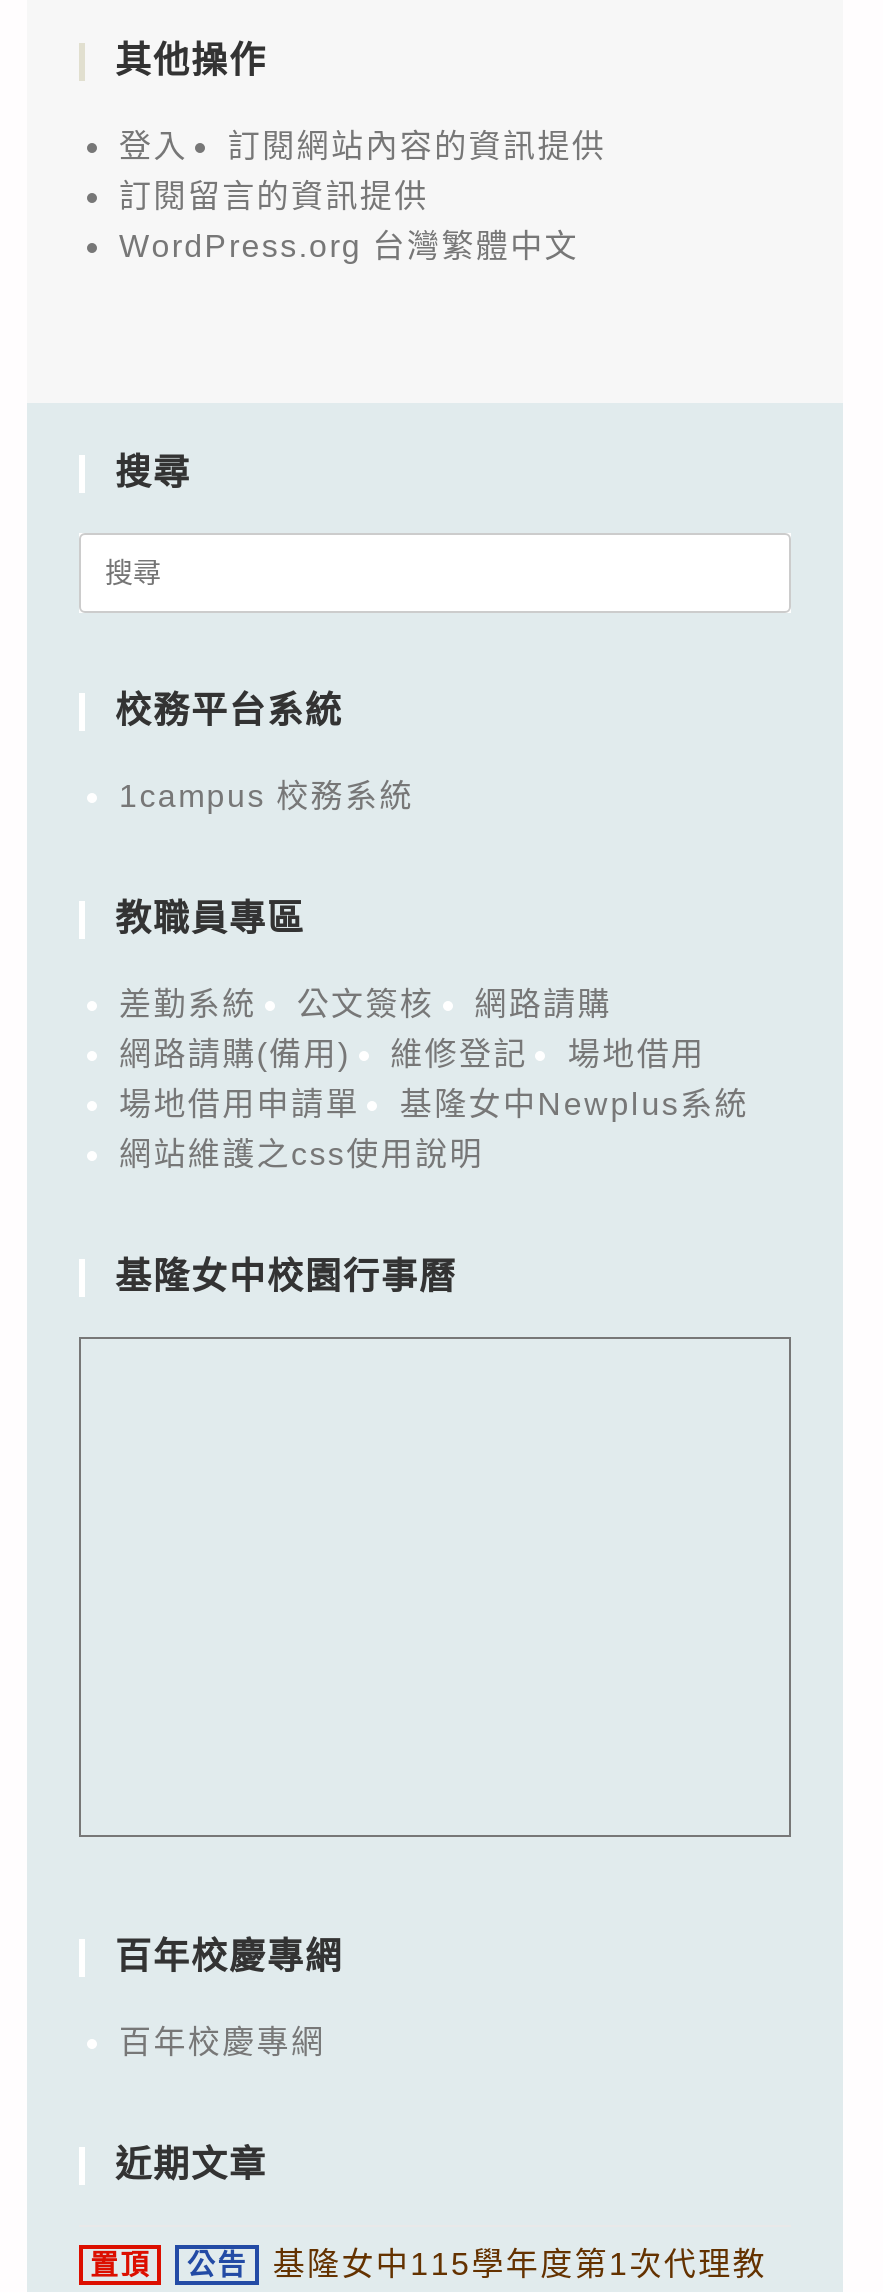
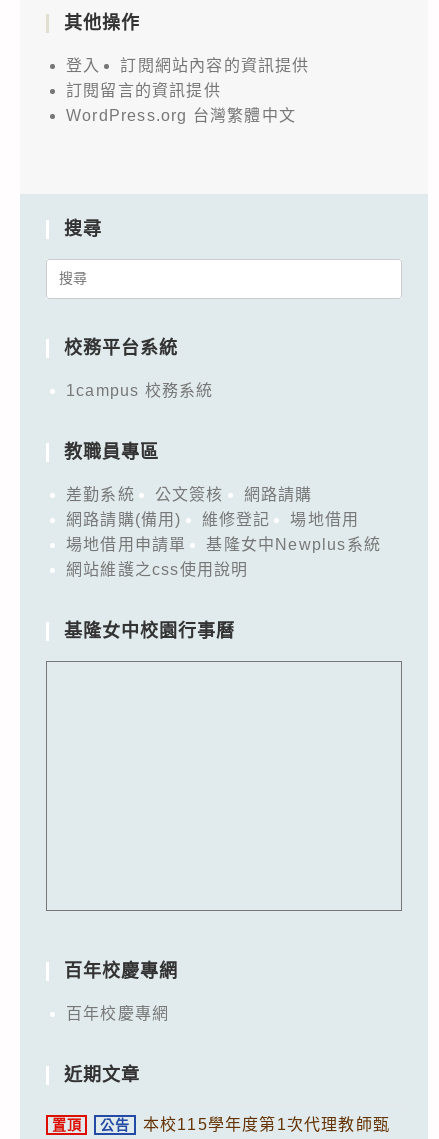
[273,2247,767,2281] 基隆女中115學年度第1次代理教 -> [143,1116,390,1133] 本校115學年度第1次代理教師甄

